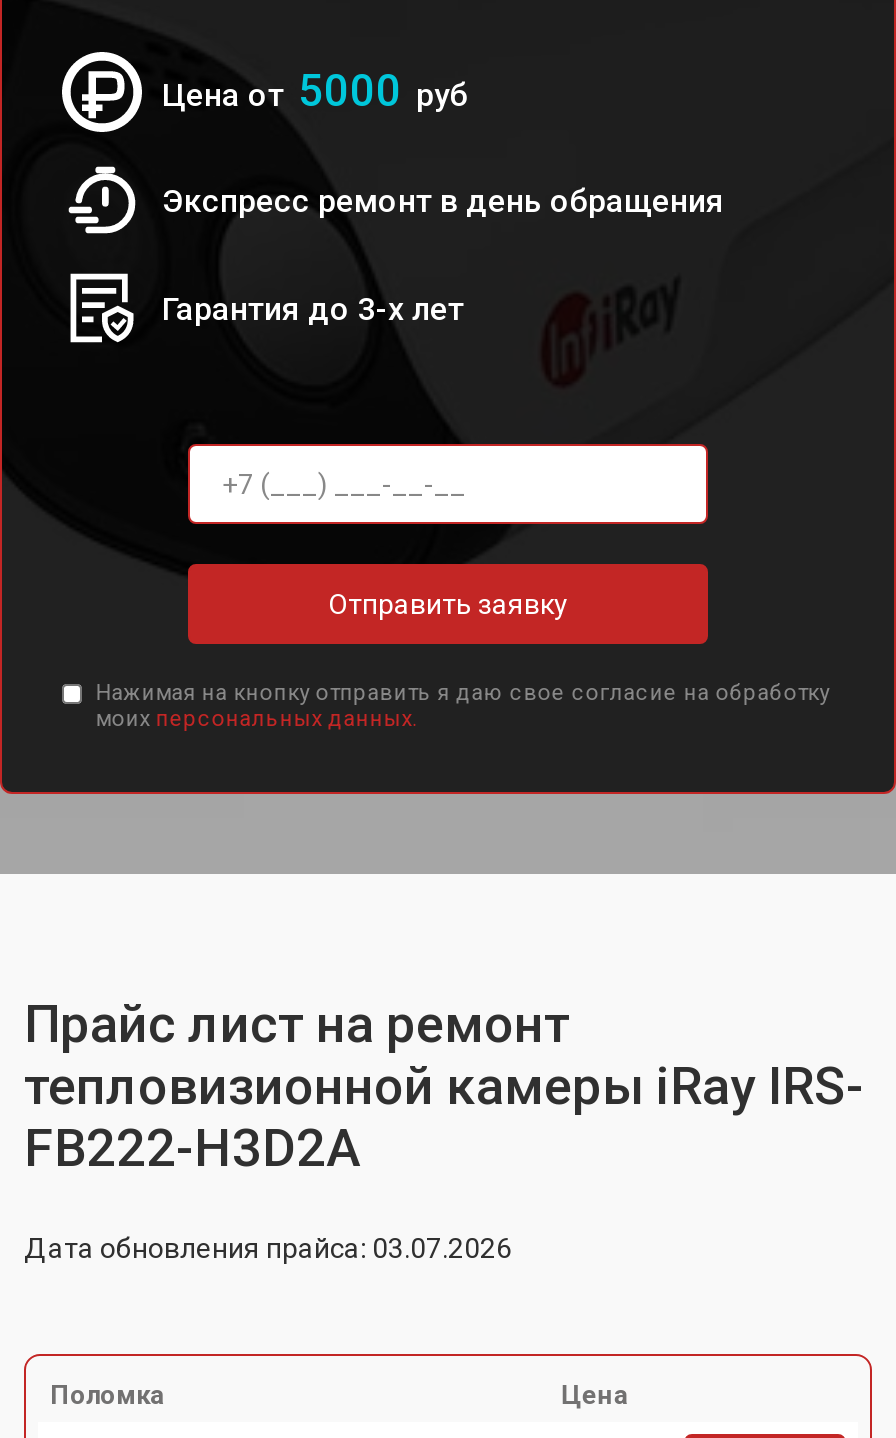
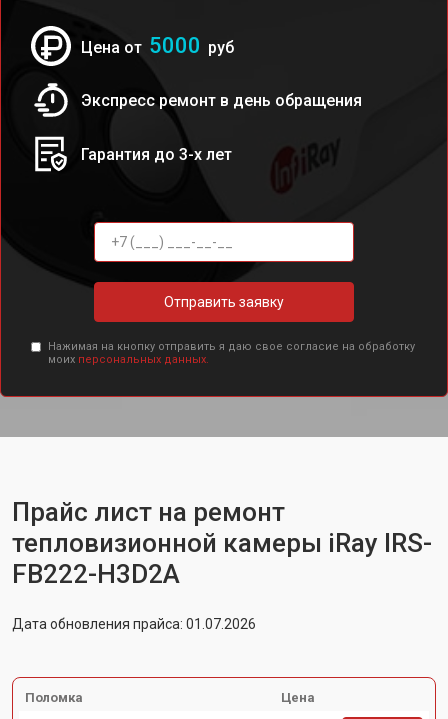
[24,1232,512,1264] Дата обновления прайса: 03.07.2026 -> [12,616,256,632] Дата обновления прайса: 01.07.2026

